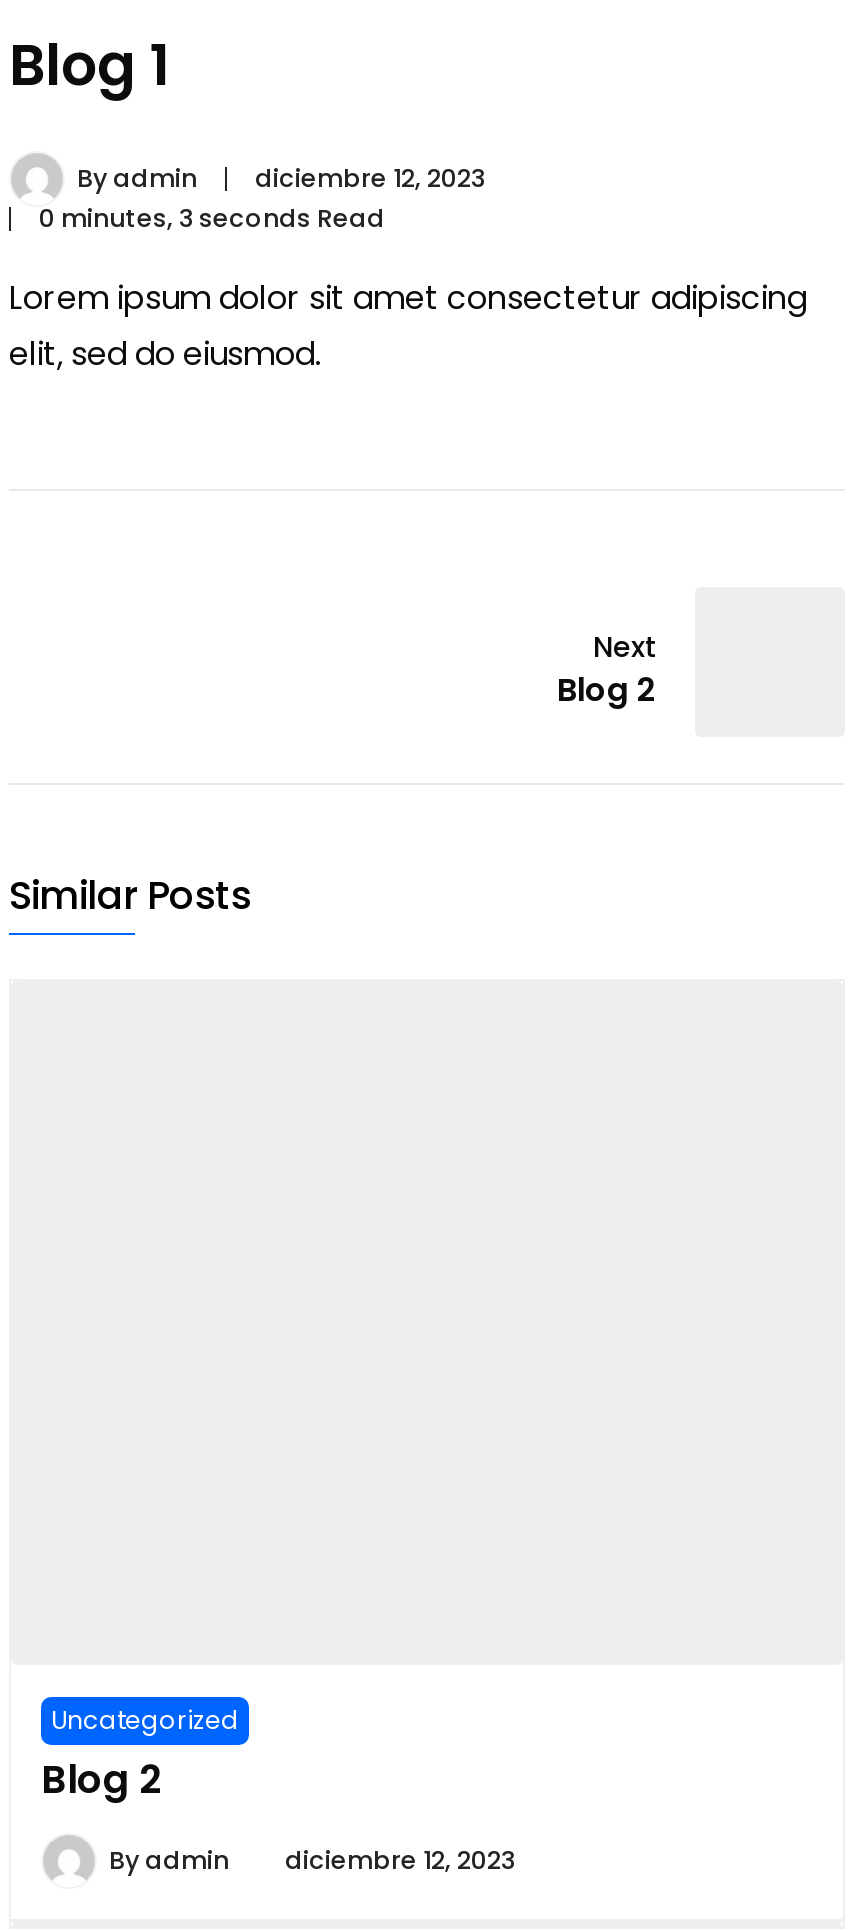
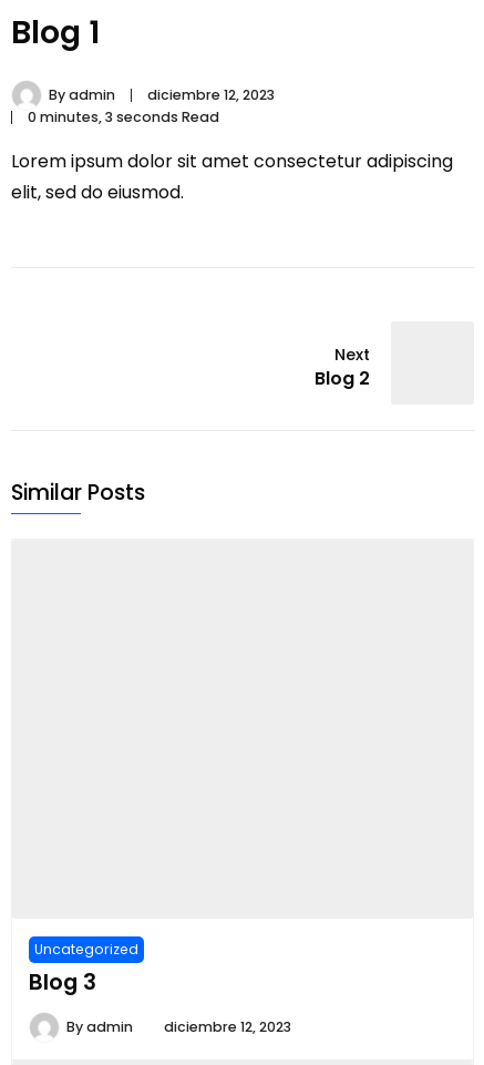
[41,1750,163,1806] Blog 2 -> [29,966,96,997] Blog 3

